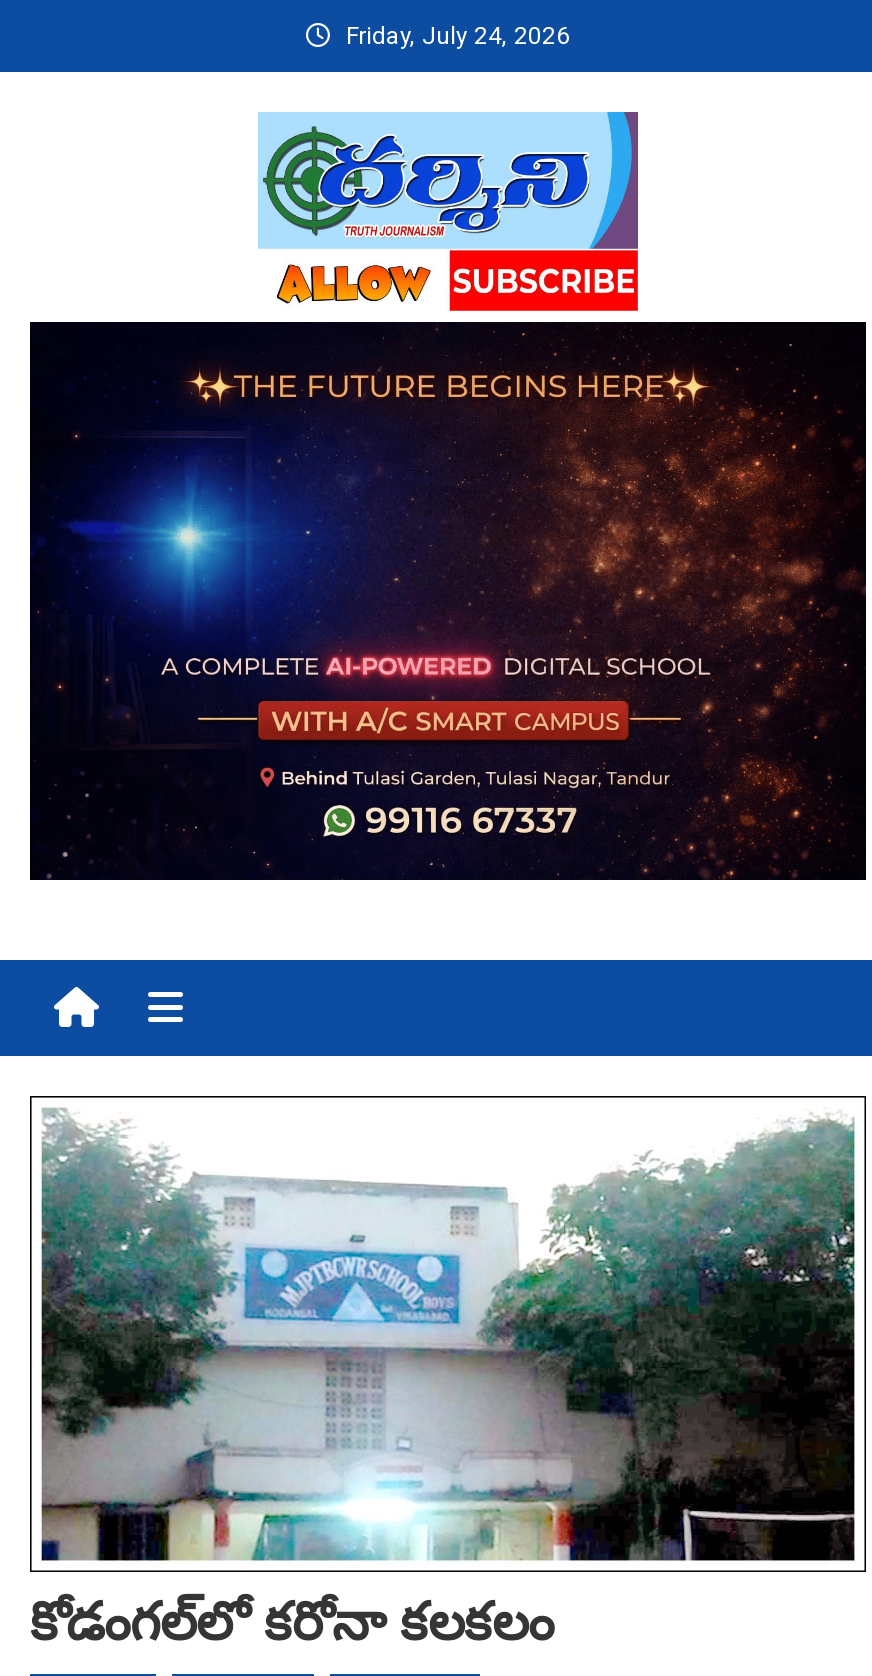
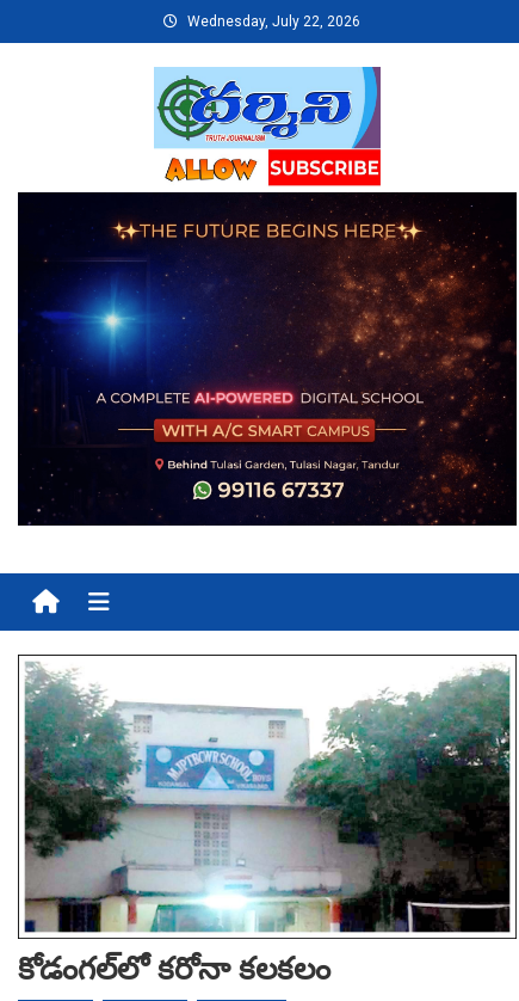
[346,22,570,50] Friday, July 24, 2026 -> [187,13,360,30] Wednesday, July 22, 2026

